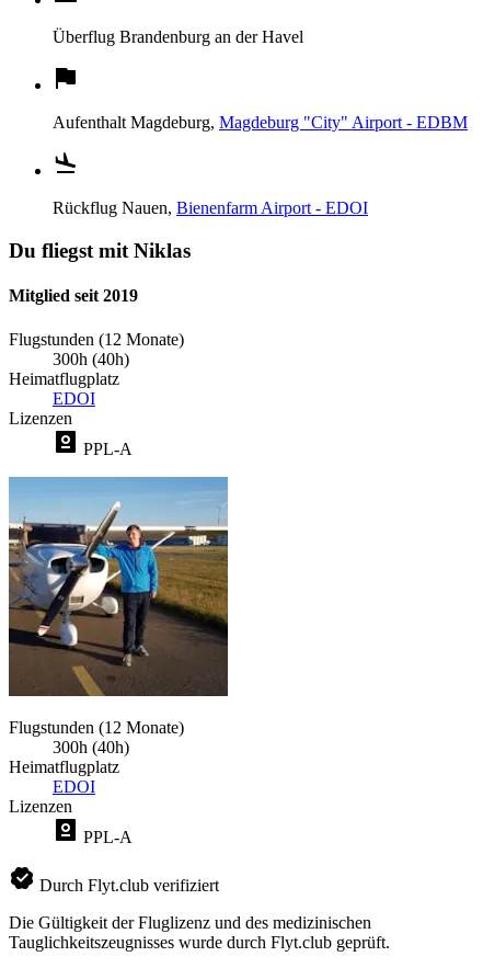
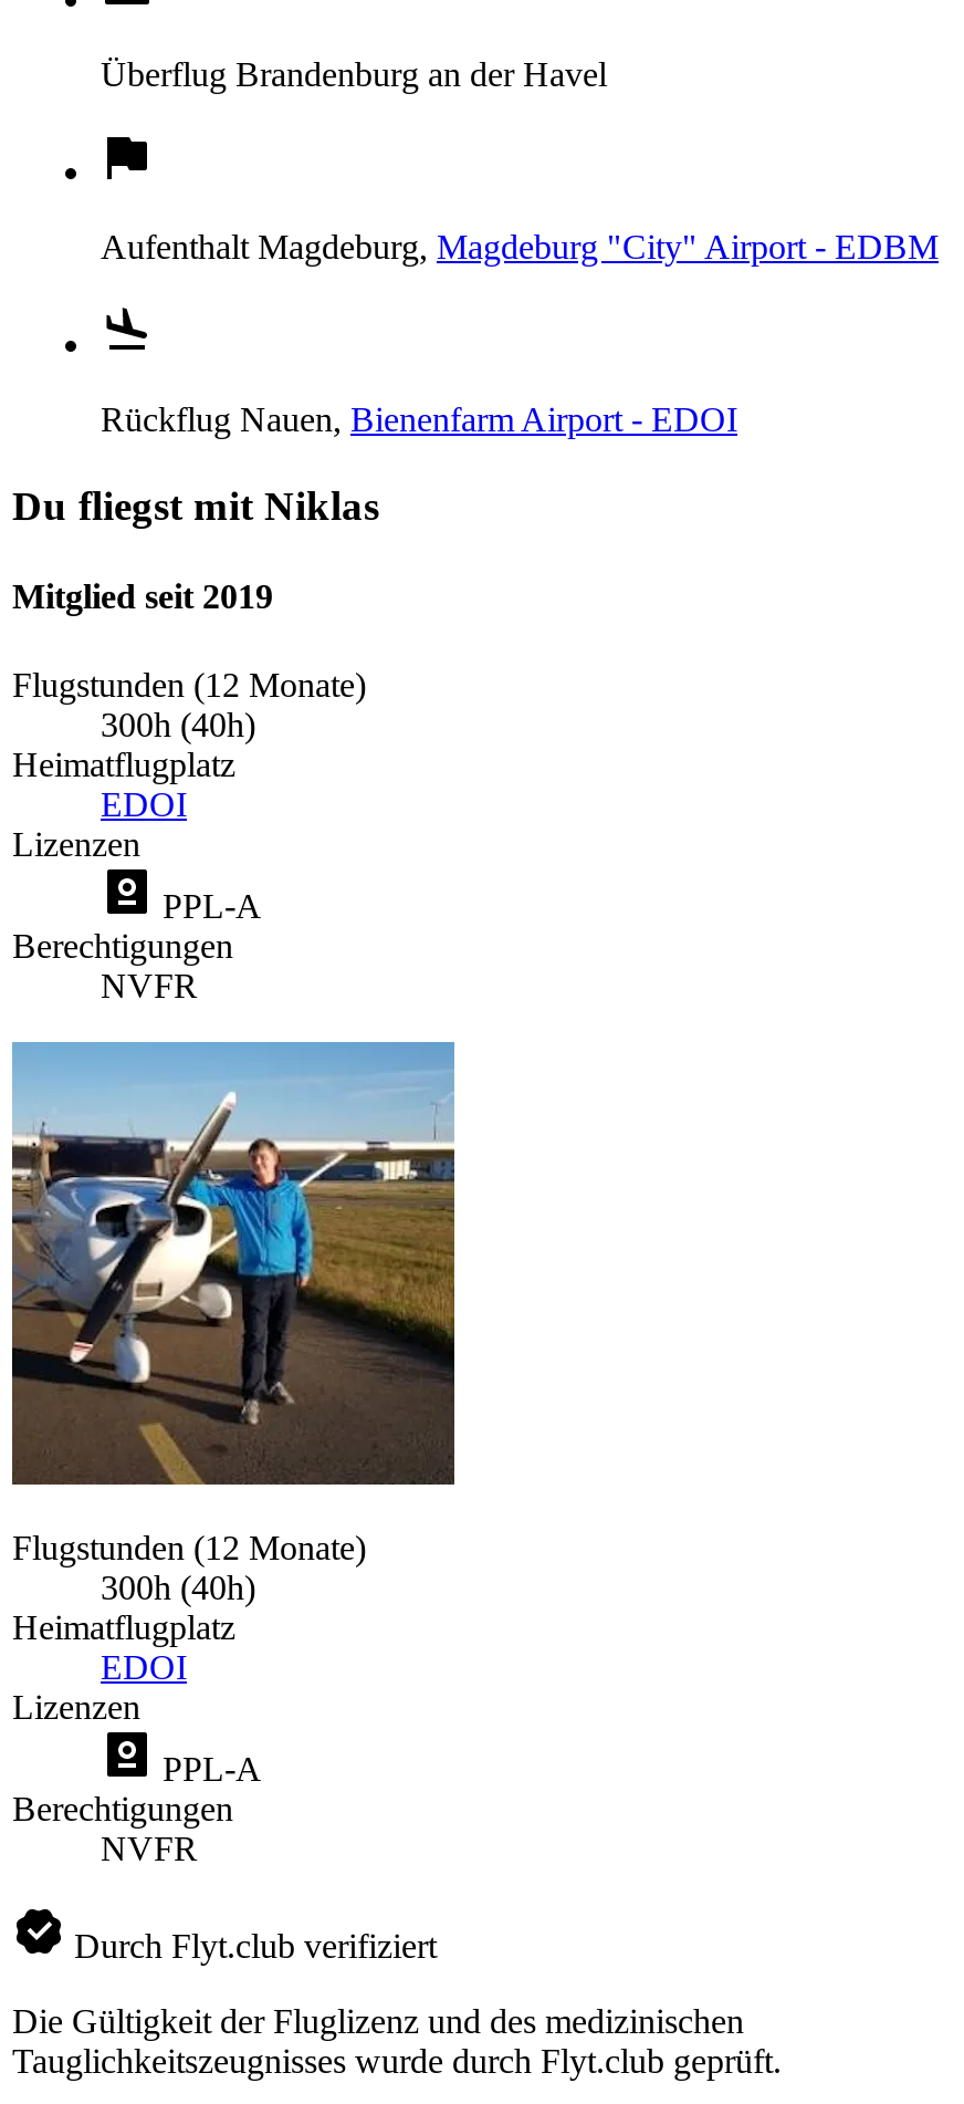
none -> [12,926,233,1004] Berechtigungen | NVFR
none -> [12,1789,233,1866] Berechtigungen | NVFR

